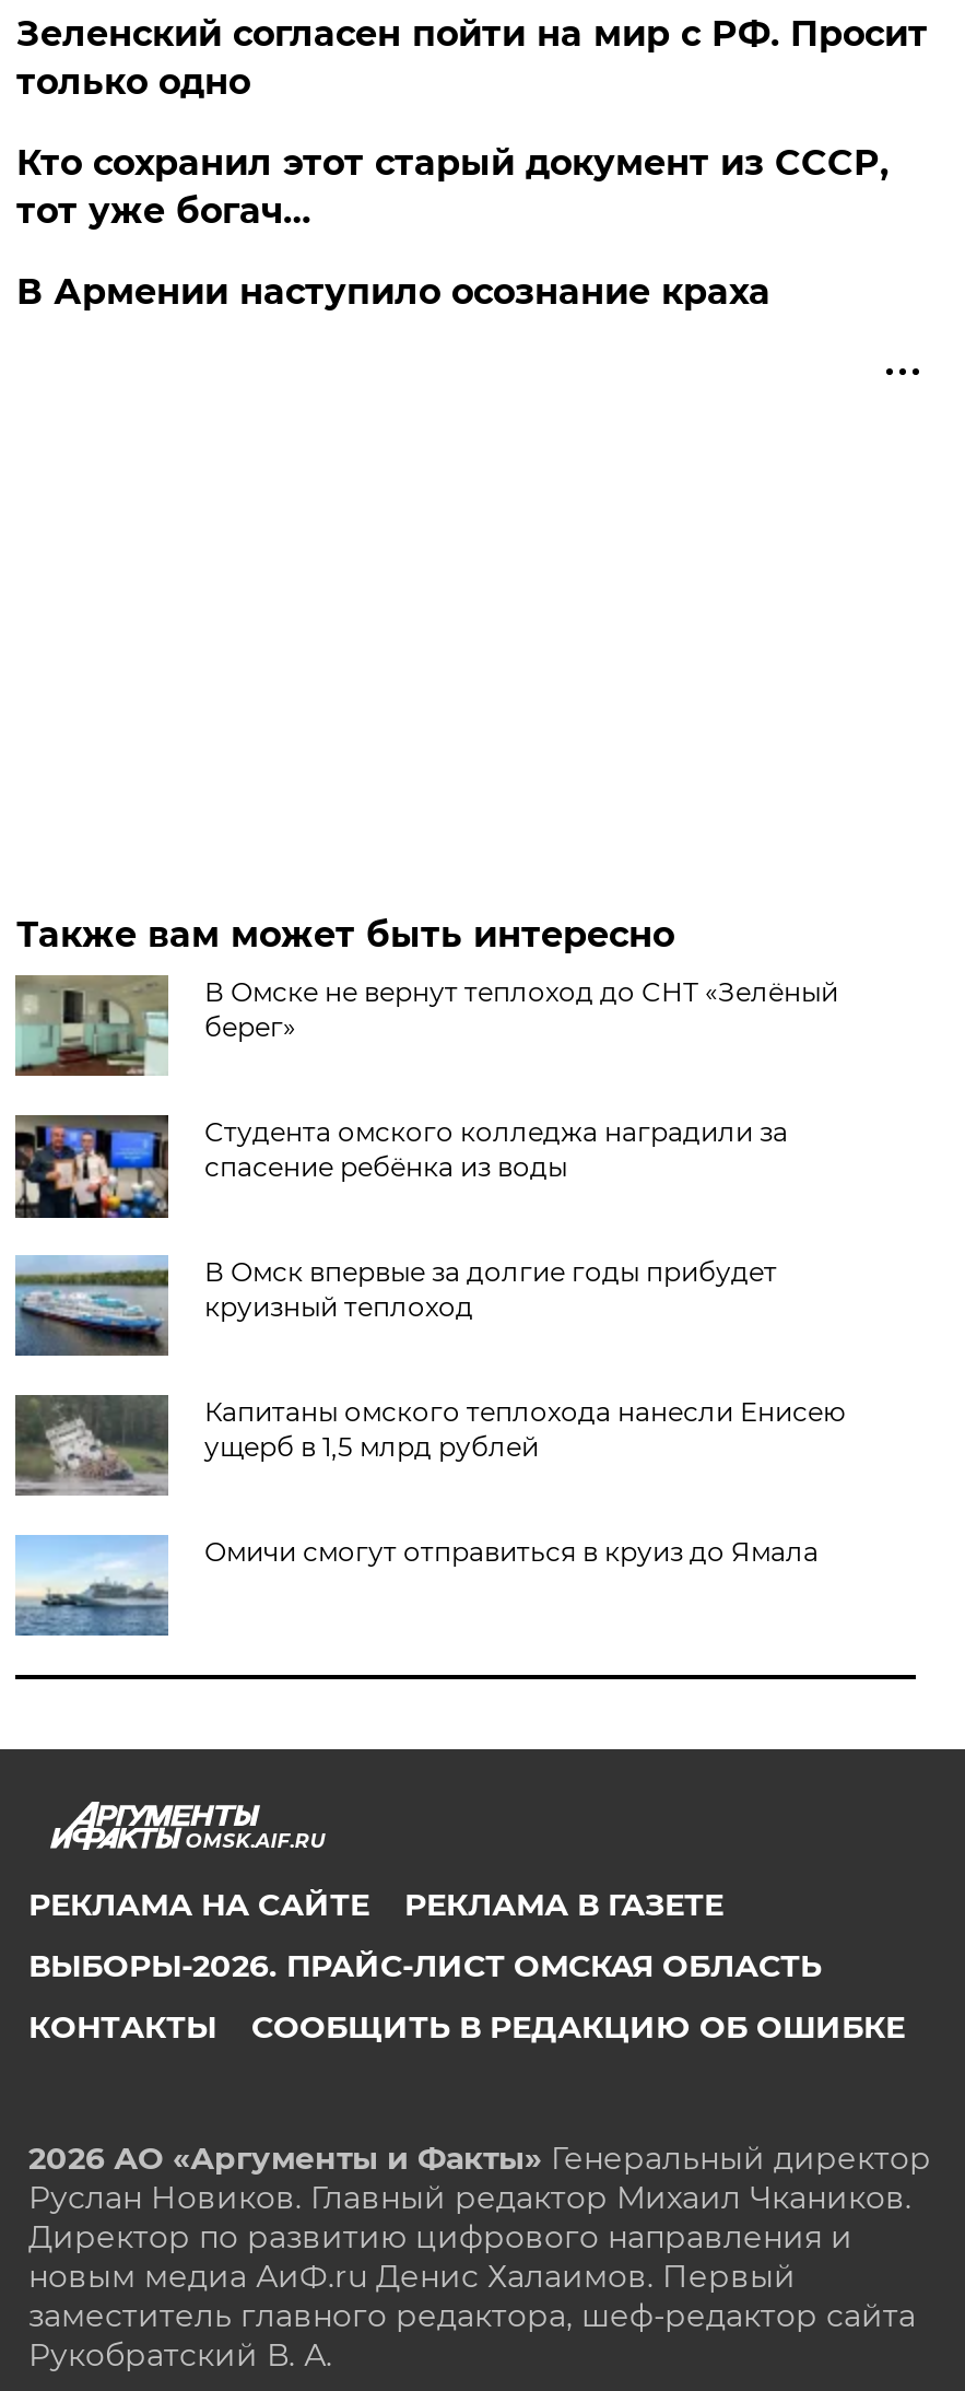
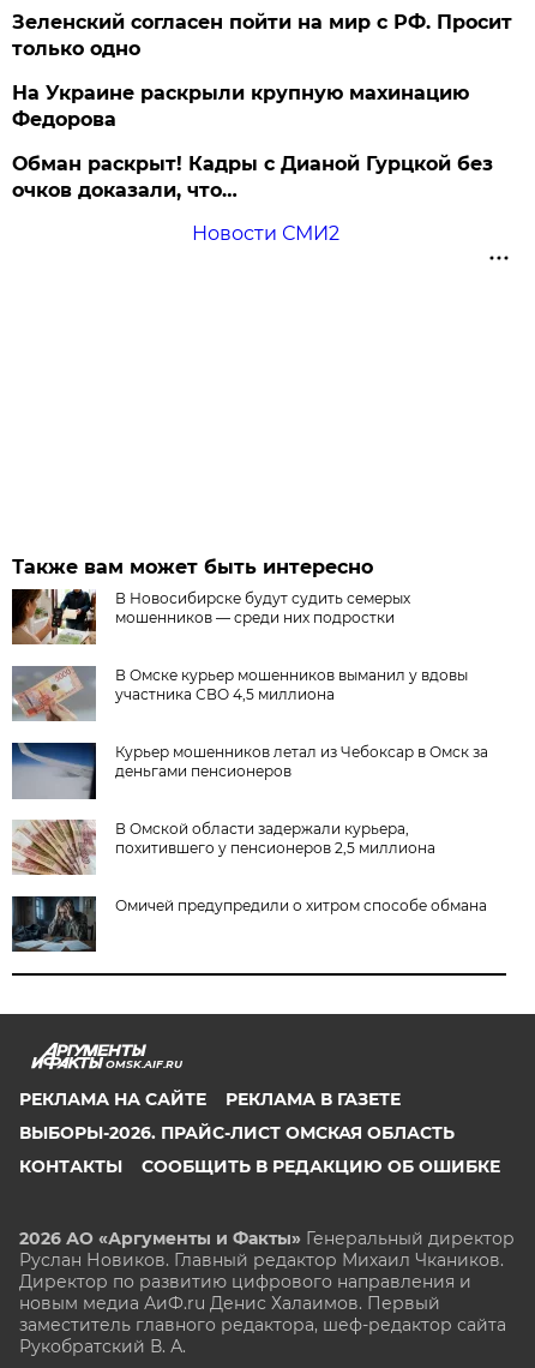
[16,142,888,313] Кто сохранил этот старый документ из СССР, | тот уже богач… | В Армении наступило осознание краха -> [12,82,493,245] На Украине раскрыли крупную махинацию | Федорова | Обман раскрыт! Кадры с Дианой Гурцкой без | очков доказали, что… | Новости СМИ2
[13,973,838,1078] [image] | В Омске не вернут теплоход до СНТ «Зелёный | берег» -> [11,588,411,646] [image] | В Новосибирске будут судить семерых | мошенников — среди них подростки
[13,1113,788,1220] [image] | Студента омского колледжа наградили за | спасение ребёнка из воды -> [11,665,468,722] [image] | В Омске курьер мошенников выманил у вдовы | участника СВО 4,5 миллиона
[13,1255,777,1356] [image] | В Омск впервые за долгие годы прибудет | круизный теплоход -> [11,742,489,800] [image] | Курьер мошенников летал из Чебоксар в Омск за | деньгами пенсионеров
[13,1393,845,1496] [image] | Капитаны омского теплохода нанесли Енисею | ущерб в 1,5 млрд рублей -> [12,818,436,876] [image] | В Омской области задержали курьера, | похитившего у пенсионеров 2,5 миллиона
[13,1535,818,1638] [image] | Омичи смогут отправиться в круиз до Ямала -> [11,895,487,953] [image] | Омичей предупредили о хитром способе обмана

